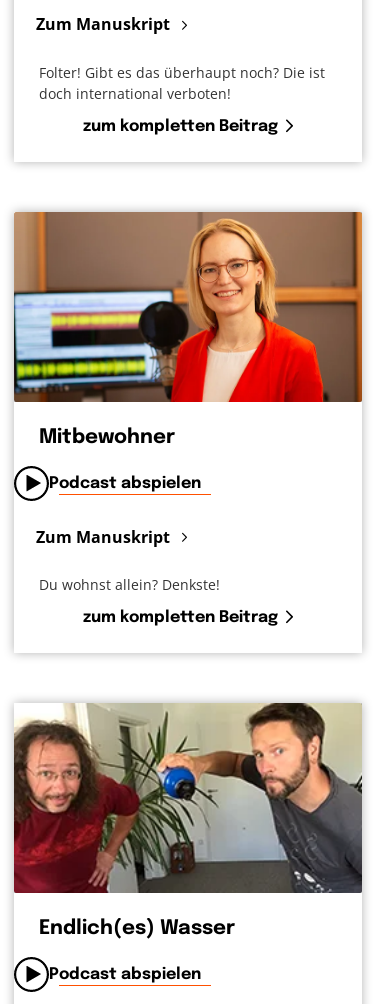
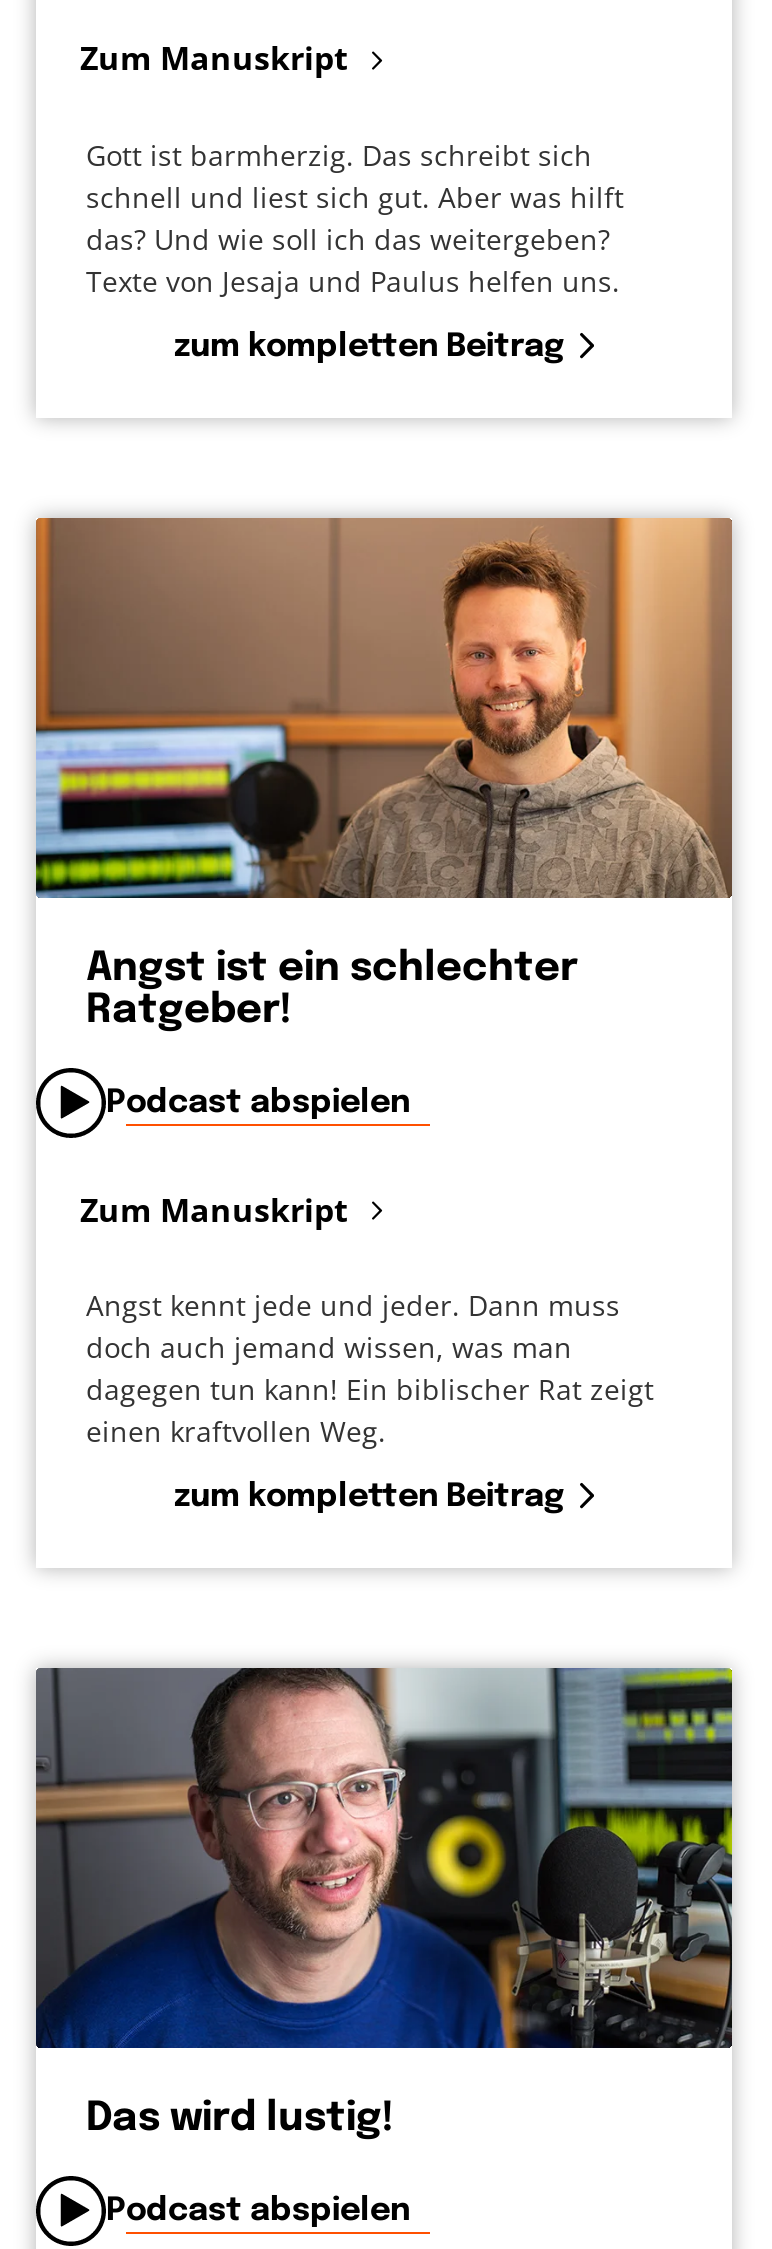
[39,63,325,103] Folter! Gibt es das überhaupt noch? Die ist | doch international verboten! -> [86,136,624,300] Gott ist barmherzig. Das schreibt sich | schnell und liest sich gut. Aber was hilft | das? Und wie soll ich das weitergeben? | Texte von Jesaja und Paulus helfen uns.
[13,212,362,448] [image] | Mitbewohner -> [36,518,732,1032] [image] | Angst ist ein schlechter | Ratgeber!
[39,575,220,594] Du wohnst allein? Denkste! -> [86,1286,654,1450] Angst kennt jede und jeder. Dann muss | doch auch jemand wissen, was man | dagegen tun kann! Ein biblischer Rat zeigt | einen kraftvollen Weg.
[13,702,363,939] [image] | Endlich(es) Wasser -> [34,1666,734,2140] [image] | Das wird lustig!

